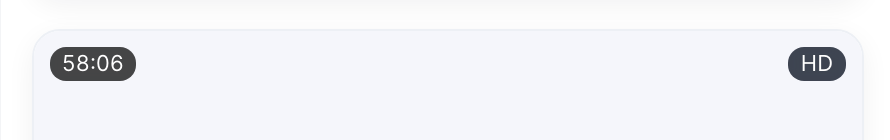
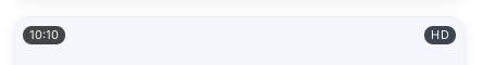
[62,48,124,76] 58:06 -> [29,27,59,42] 10:10

